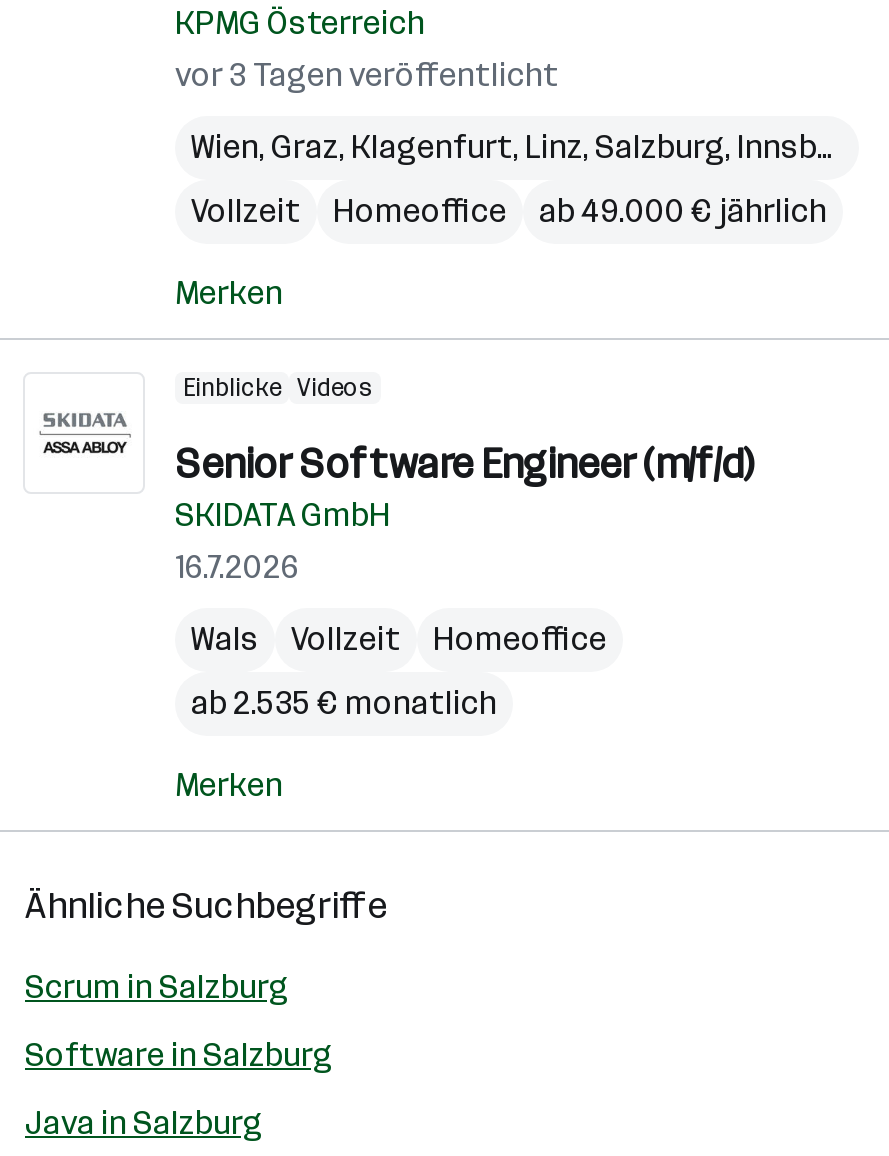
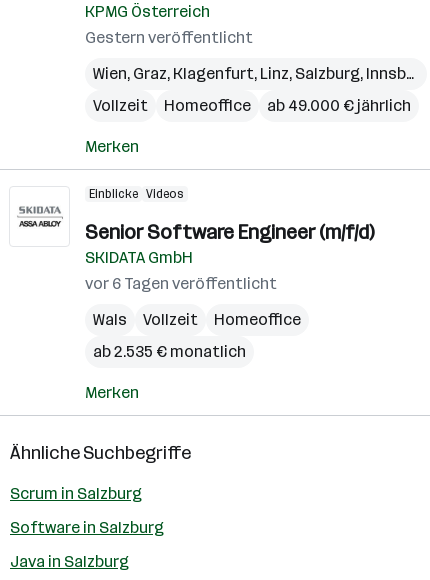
[175,56,559,94] vor 3 Tagen veröffentlicht -> [85,28,253,47] Gestern veröffentlicht
[175,548,299,586] 16.7.2026 -> [85,274,277,293] vor 6 Tagen veröffentlicht

